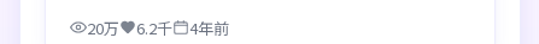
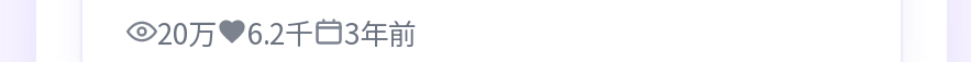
[87,16,229,39] 20万 6.2千 4年前 -> [157,12,417,53] 20万 6.2千 3年前

